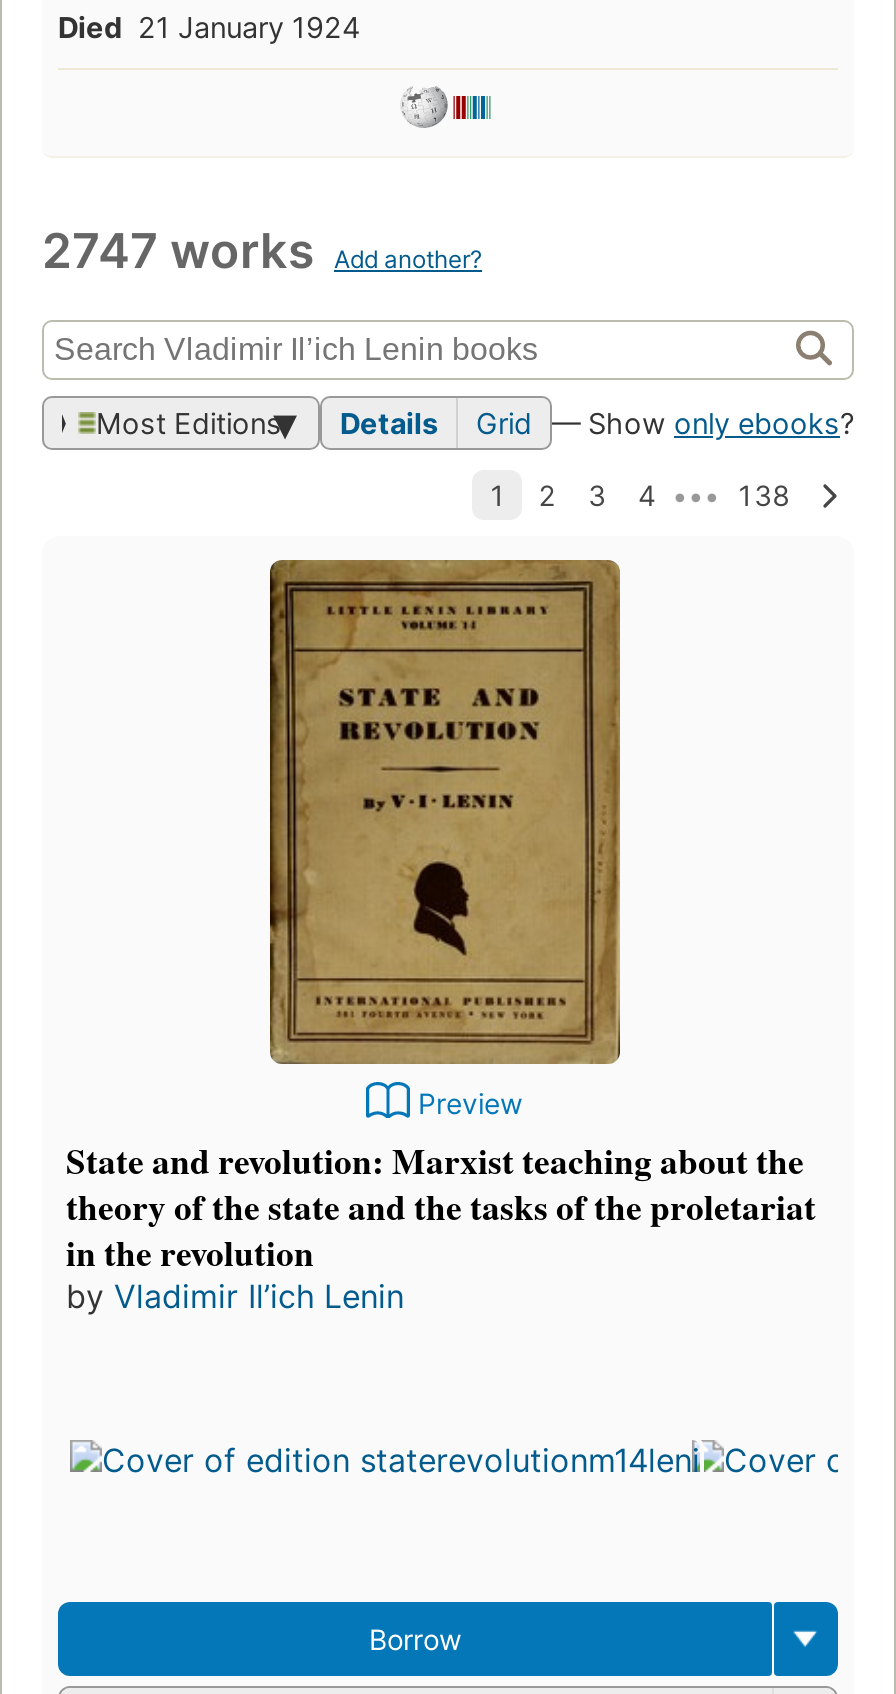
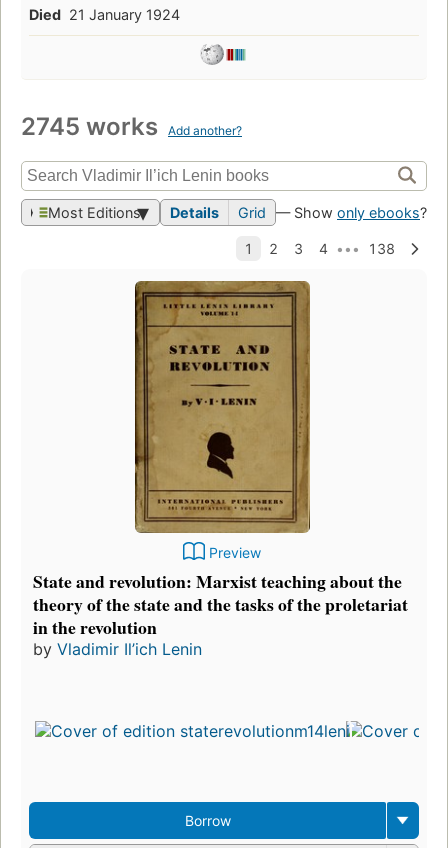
[42,223,482,281] 2747 works Add another? -> [21,112,242,141] 2745 works Add another?

